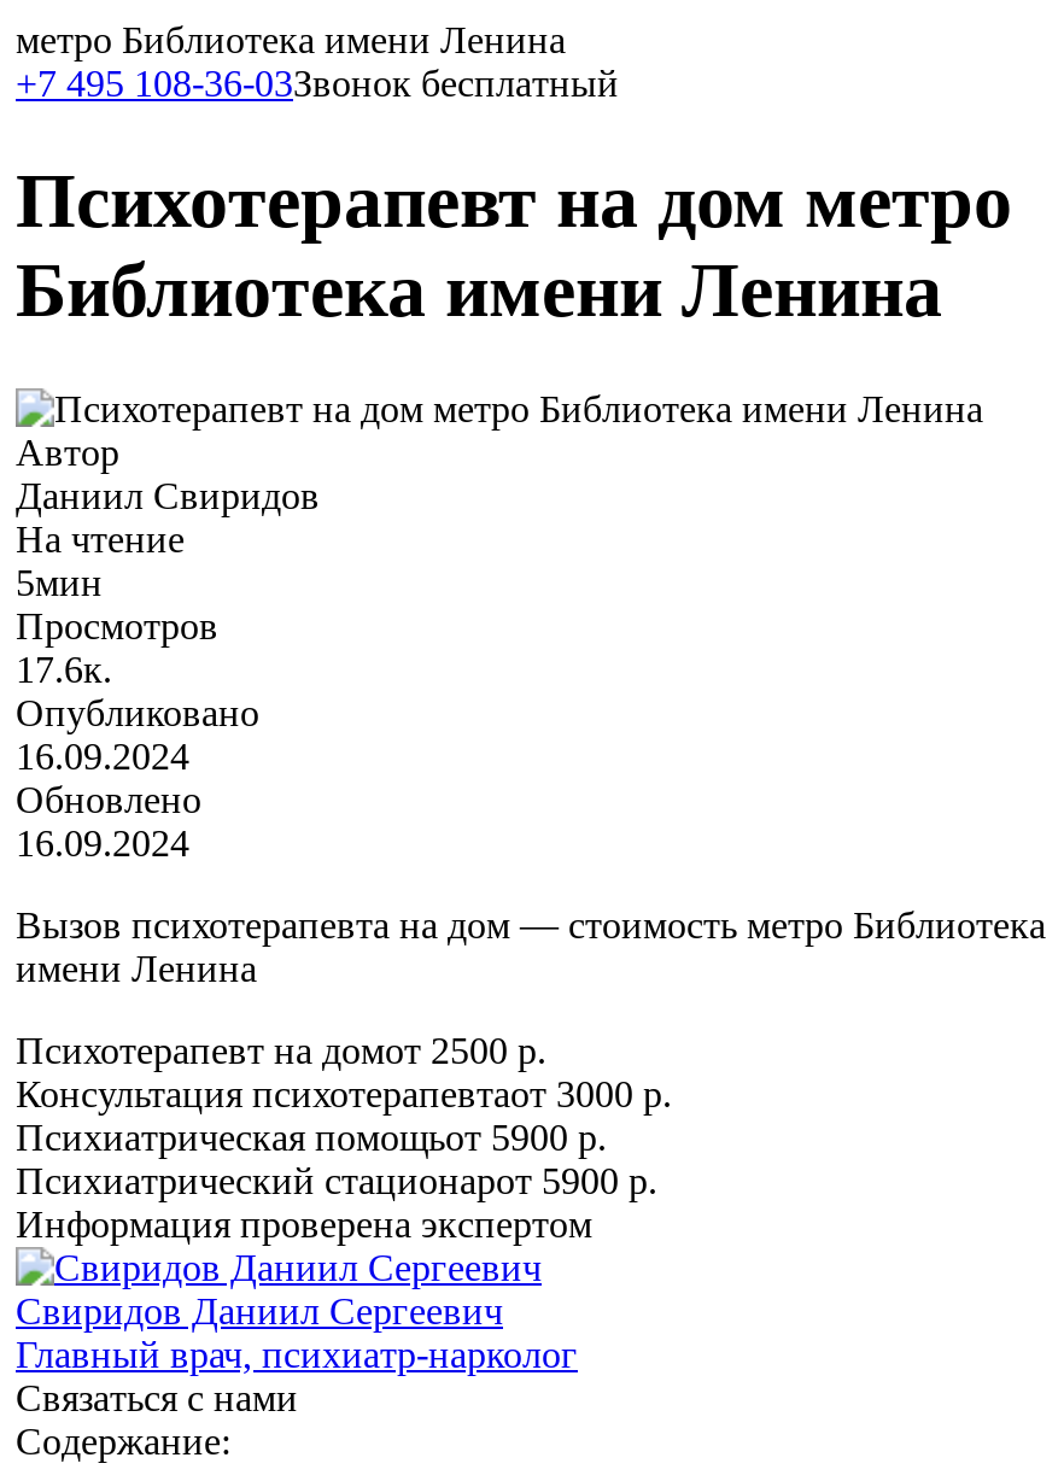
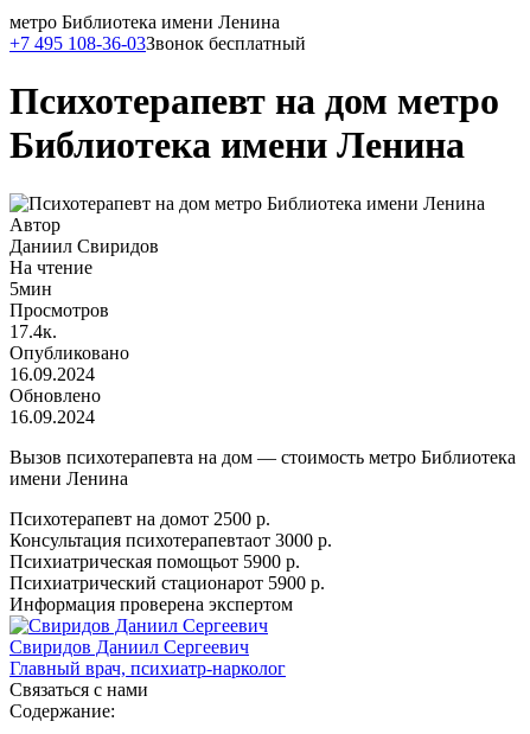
[16,649,112,690] 17.6к. -> [9,321,57,341] 17.4к.

